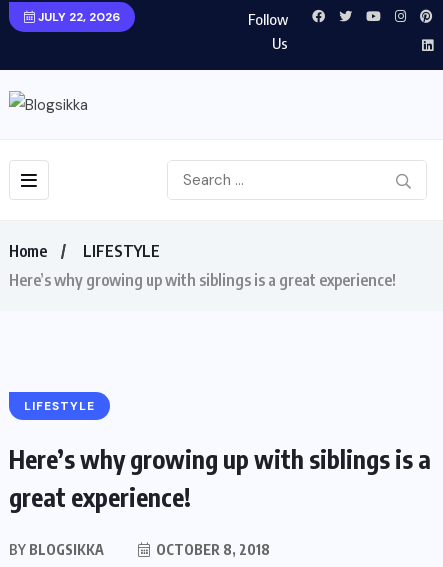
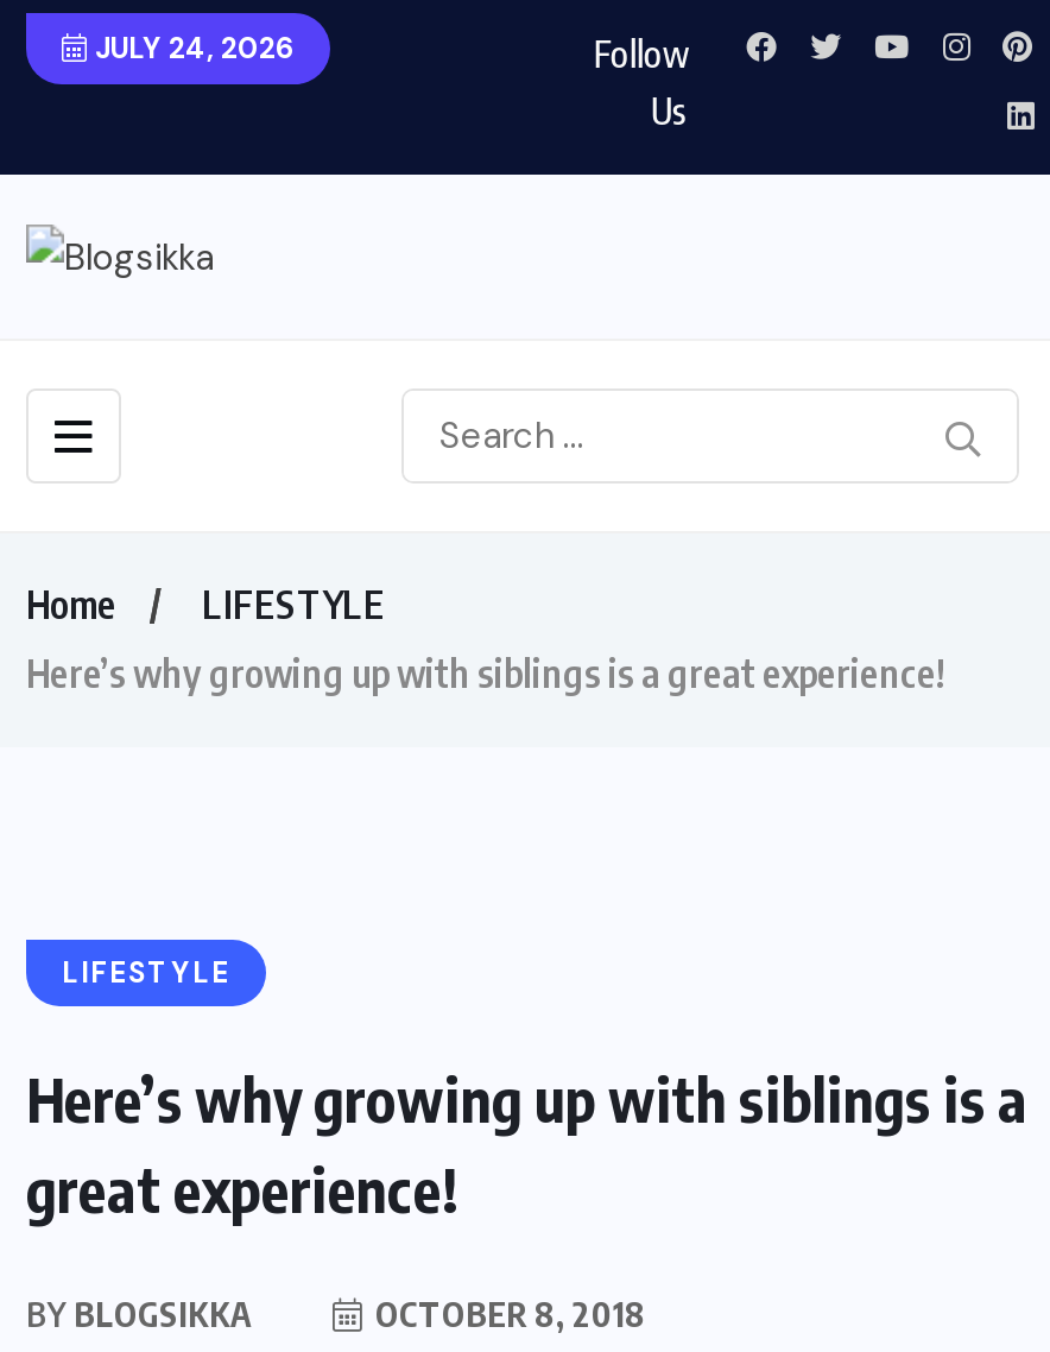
[35,9,120,25] JULY 22, 2026 -> [88,30,295,68] JULY 24, 2026

